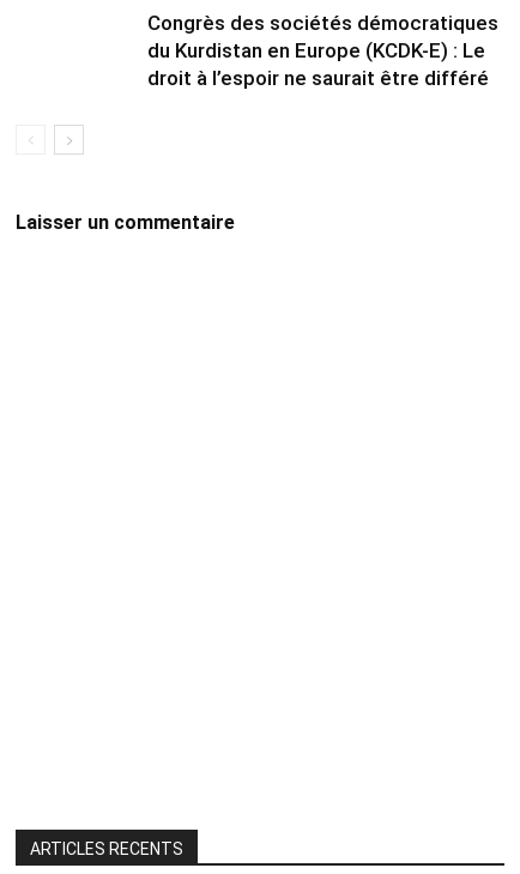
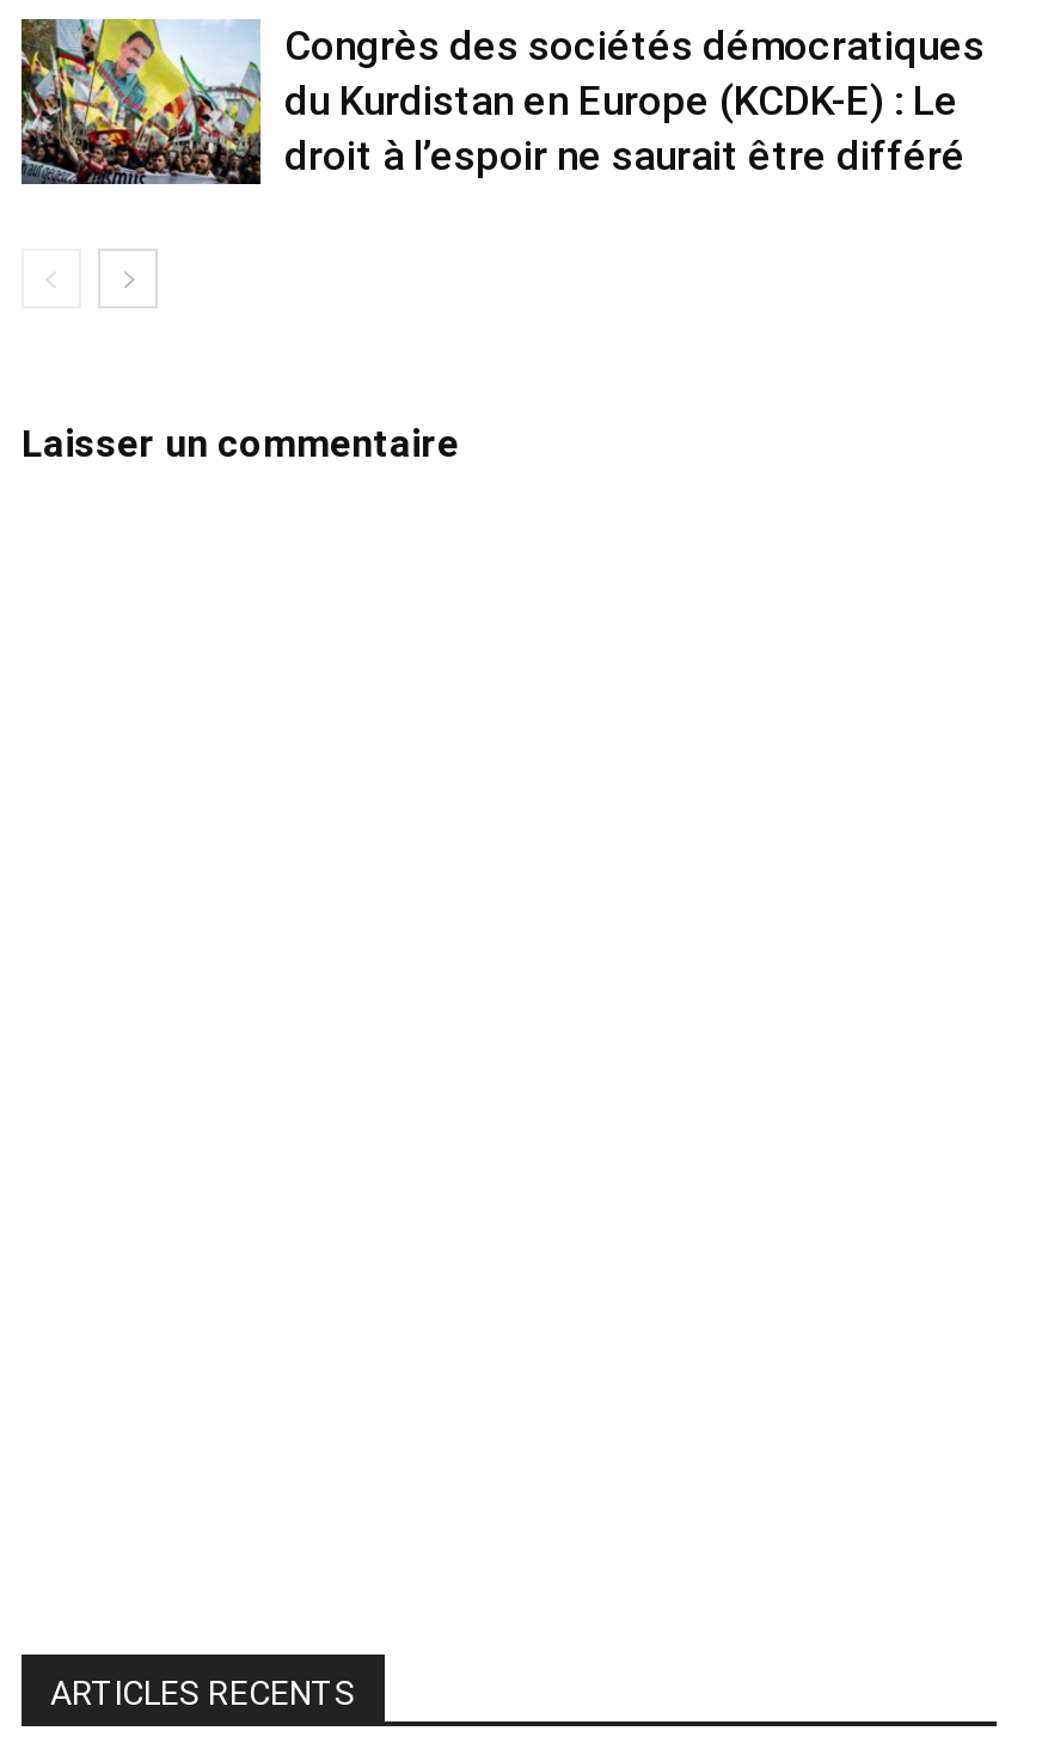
none -> [19,17,263,186] [image]

